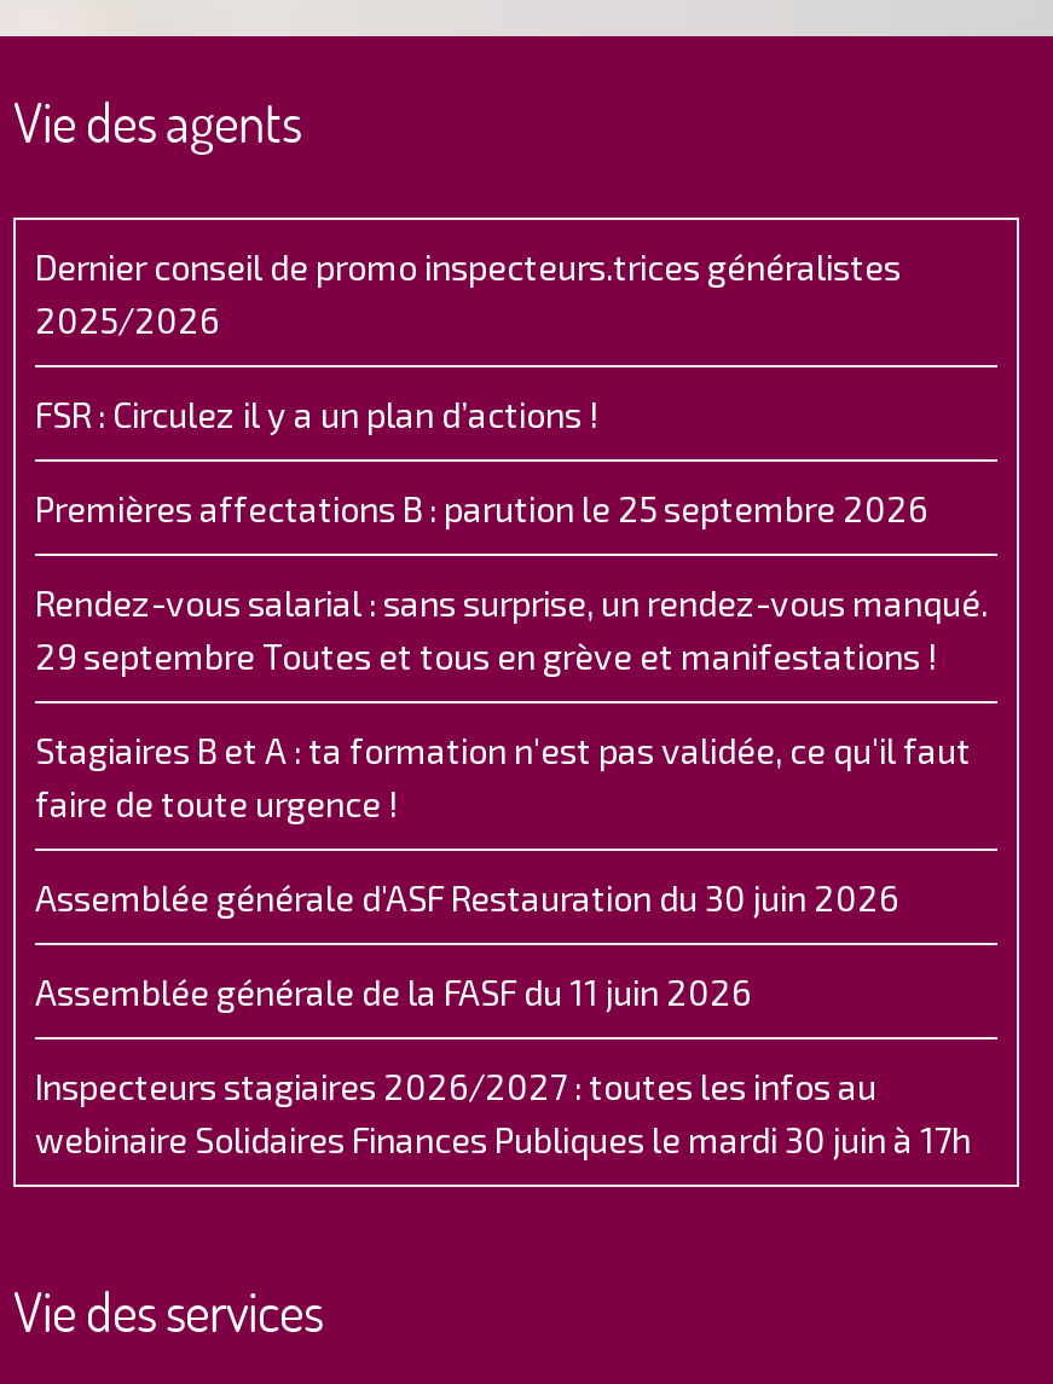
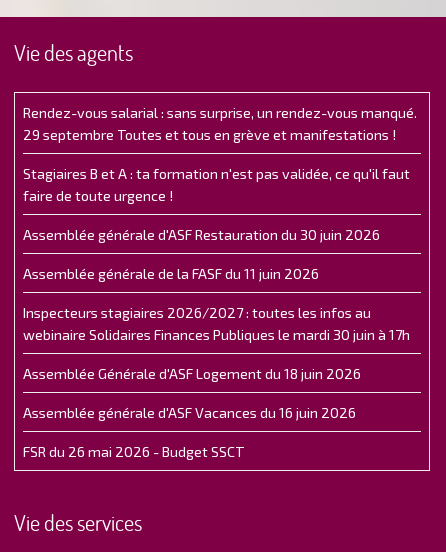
[35,245,927,528] Dernier conseil de promo inspecteurs.trices généralistes | 2025/2026 | FSR : Circulez il y a un plan d’actions ! | Premières affectations B : parution le 25 septembre 2026 -> none
moved [35,581,988,1159] -> [23,103,417,342]: Rendez-vous salarial : sans surprise, un rendez-vous manqué. | 29 septembre Toutes et tous en grève et manifestations ! | Stagiaires B et A : ta formation n'est pas validée, ce qu'il faut | faire de toute urgence ! | Assemblée générale d'ASF Restauration du 30 juin 2026 | Assemblée générale de la FASF du 11 juin 2026 | Inspecteurs stagiaires 2026/2027 : toutes les infos au | webinaire Solidaires Finances Publiques le mardi 30 juin à 17h
none -> [23,364,361,459] Assemblée Générale d'ASF Logement du 18 juin 2026 | Assemblée générale d'ASF Vacances du 16 juin 2026 | FSR du 26 mai 2026 - Budget SSCT

